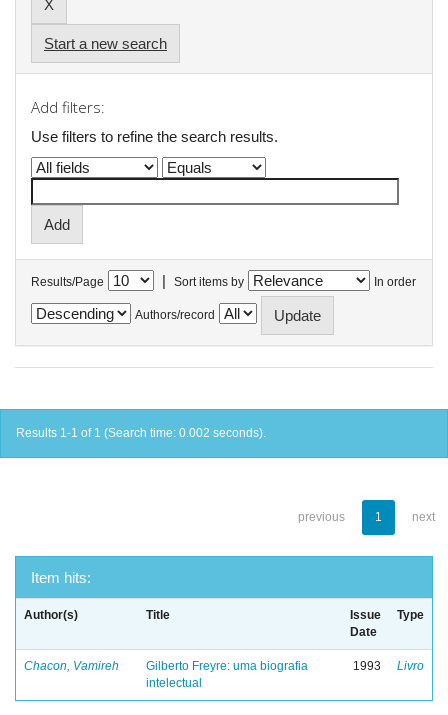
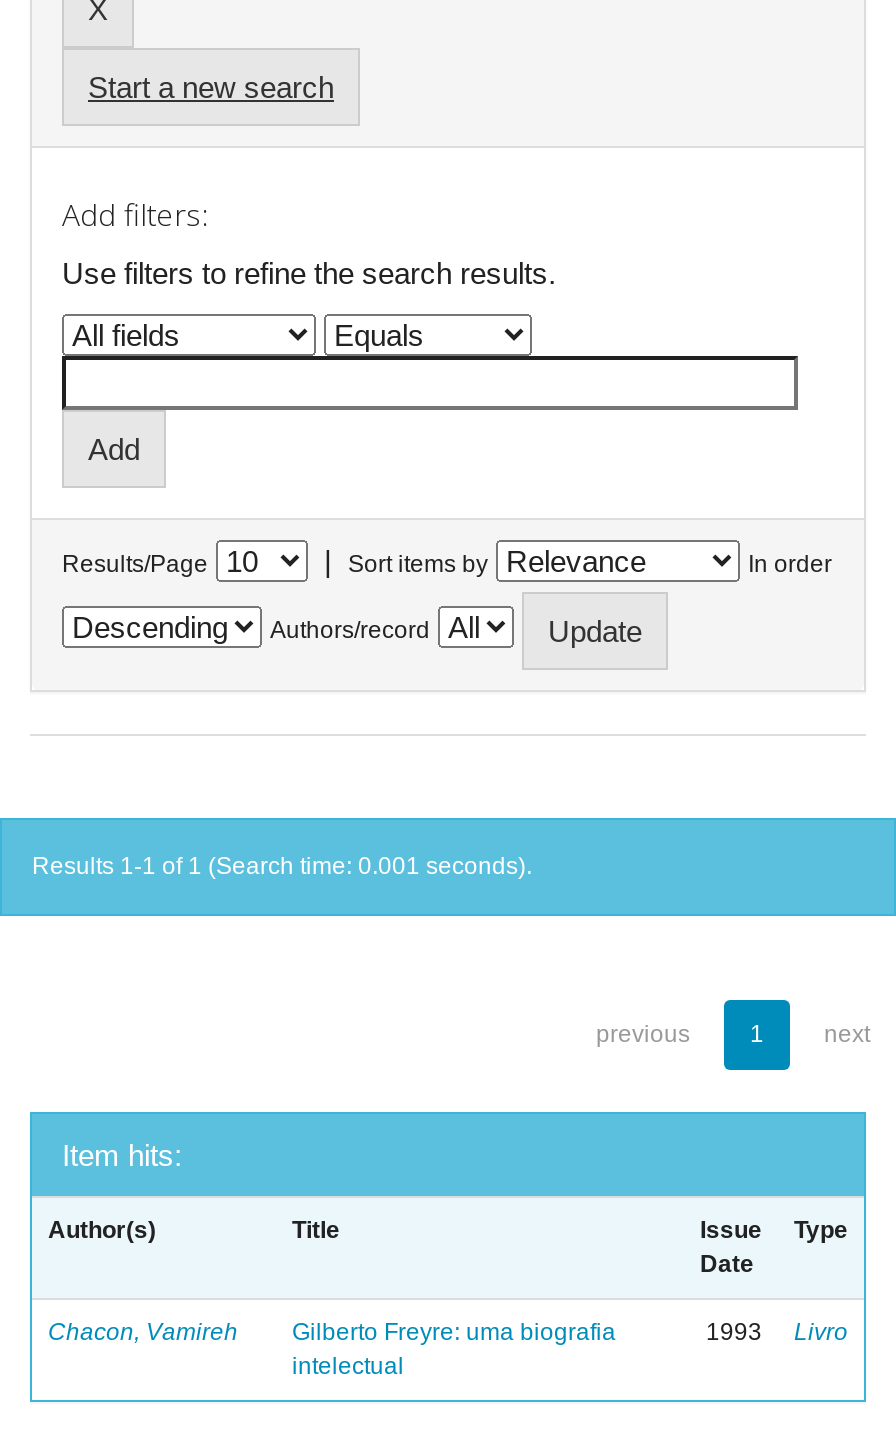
[16,426,266,440] Results 1-1 of 1 (Search time: 0.002 seconds). -> [32,852,532,880] Results 1-1 of 1 (Search time: 0.001 seconds).

